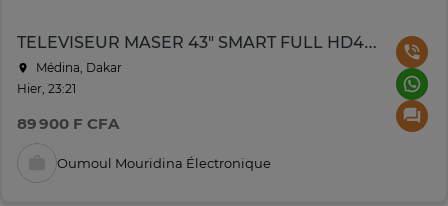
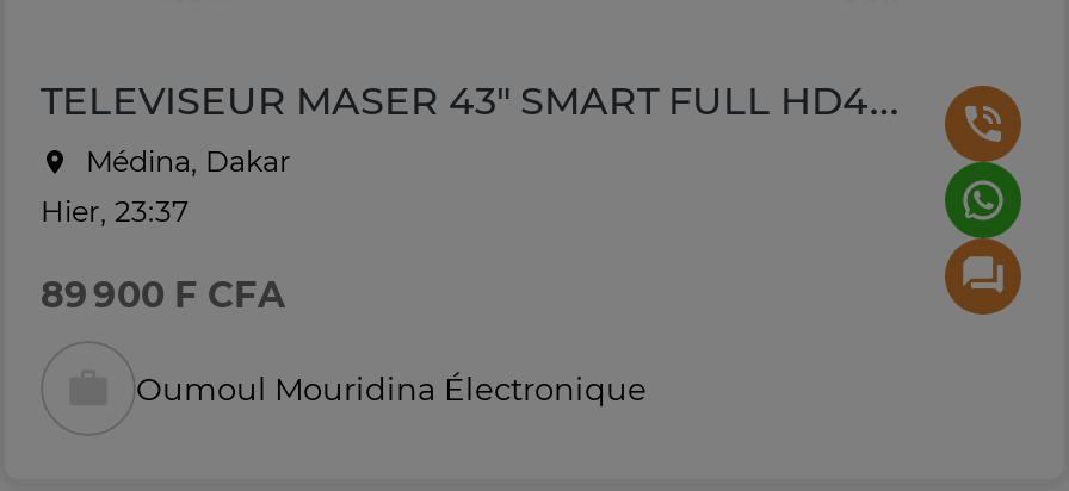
[17,81,76,96] Hier, 23:21 -> [41,194,189,230] Hier, 23:37

